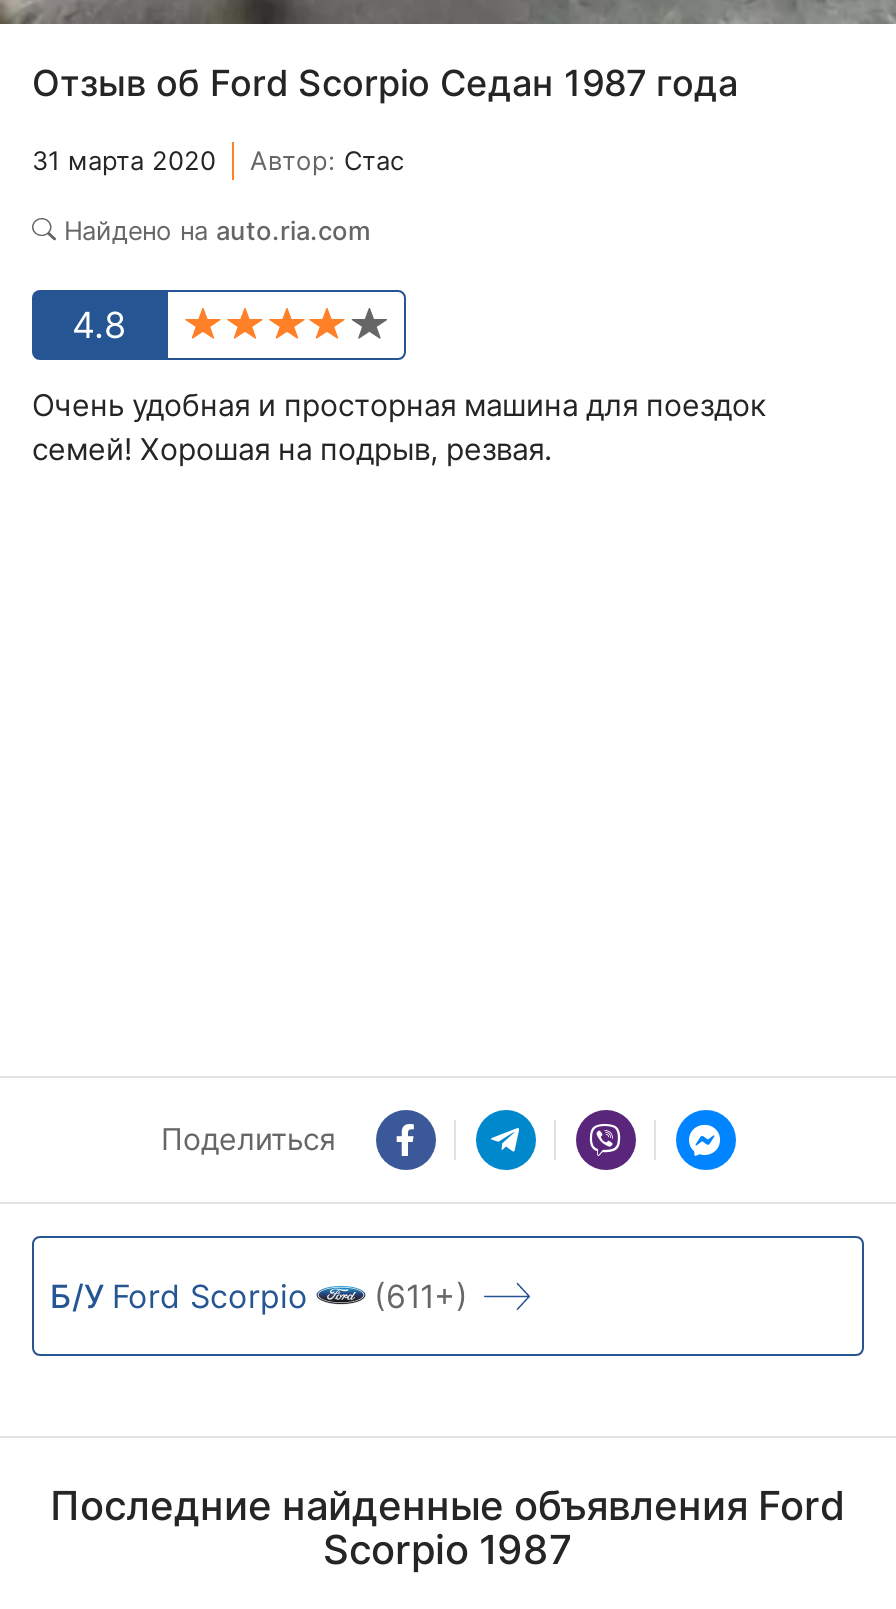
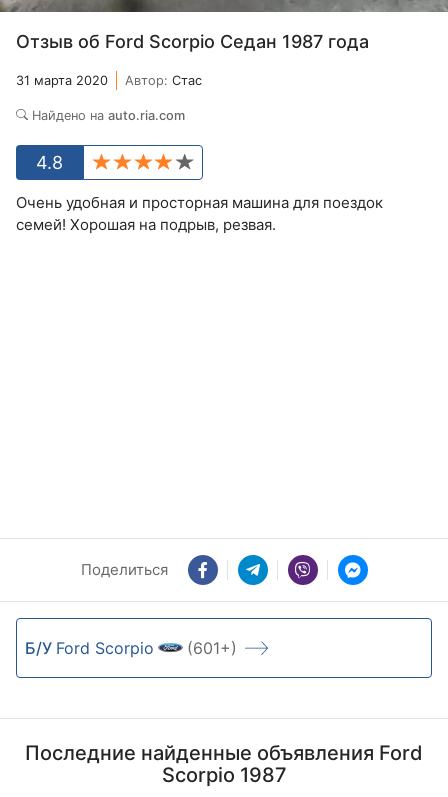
[50,1275,468,1315] Б/У Ford Scorpio (611+) -> [25,638,237,658] Б/У Ford Scorpio (601+)

